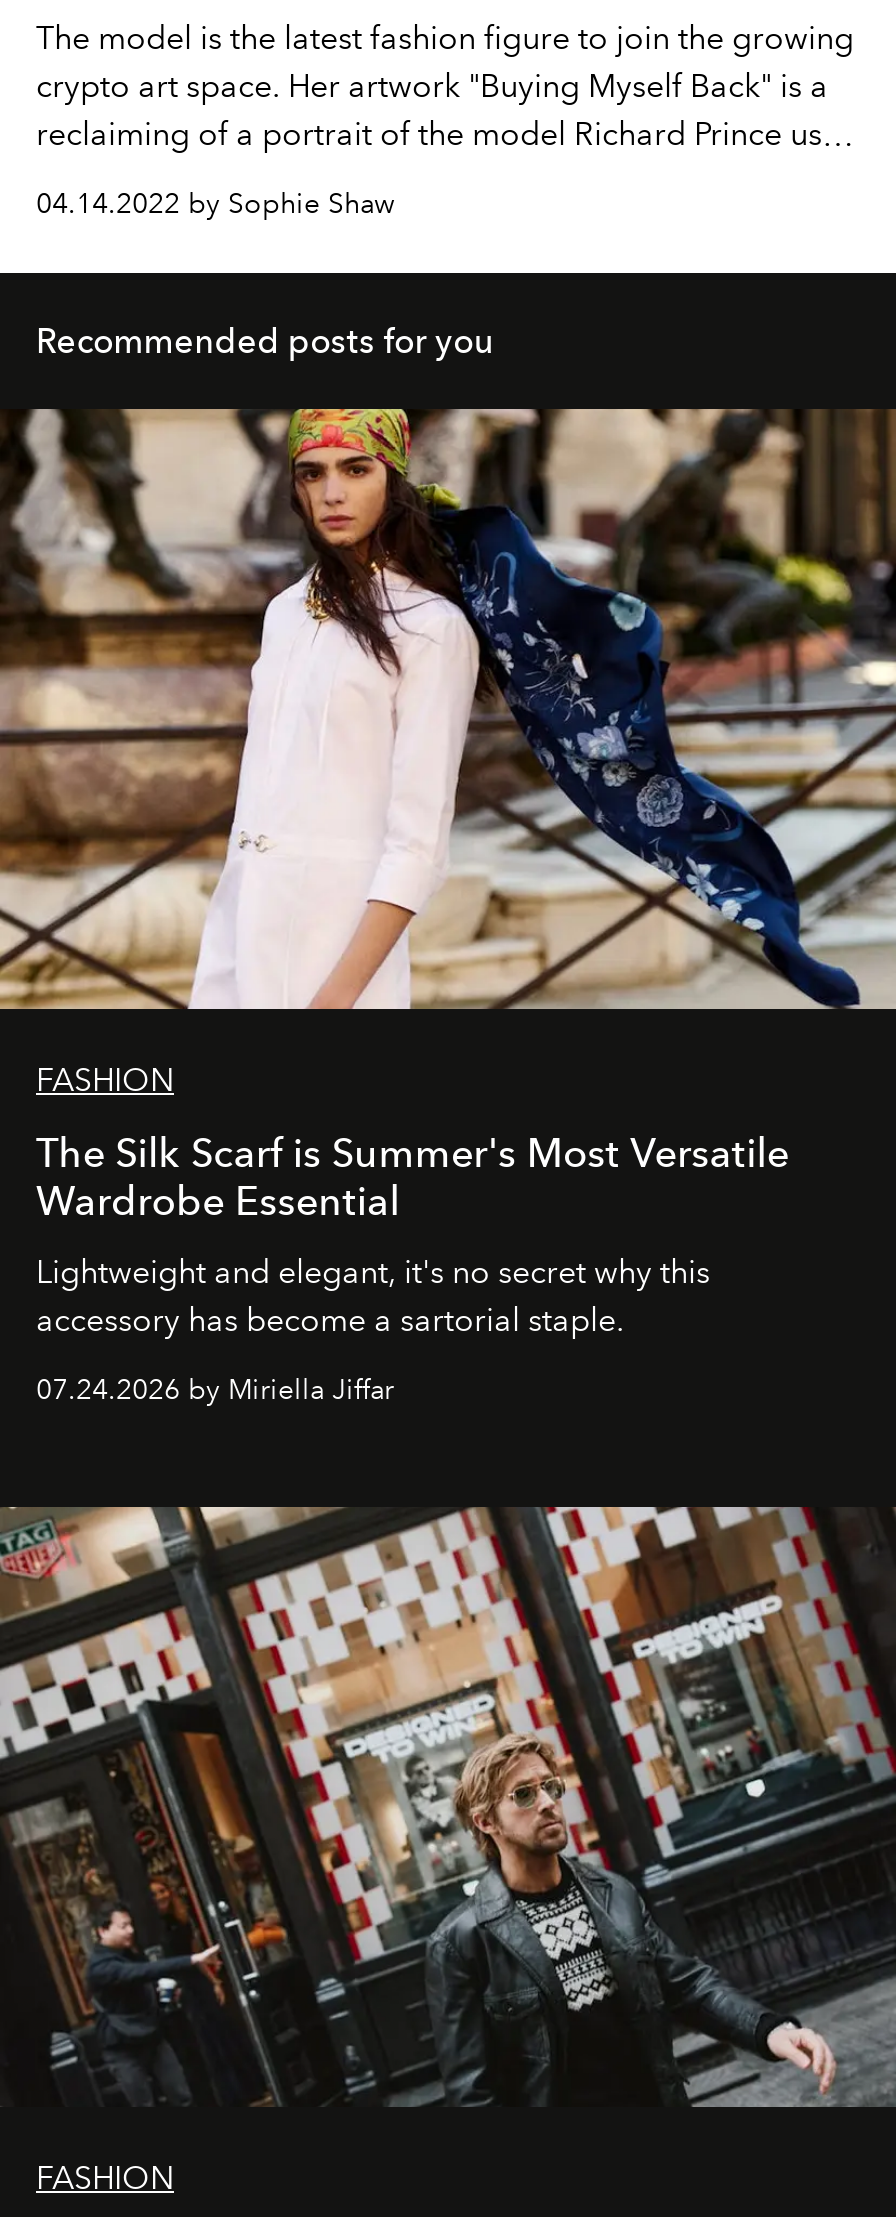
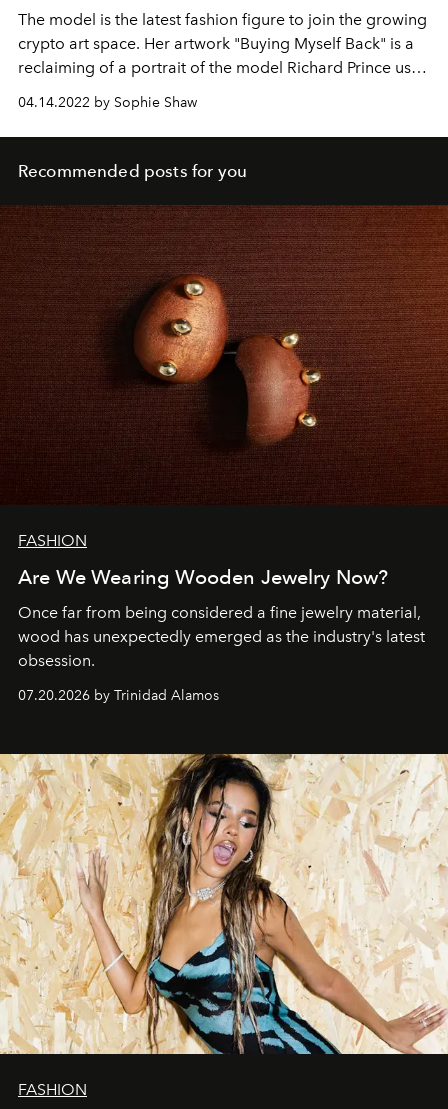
[6,407,890,1011] [image] -> [3,205,445,505] [image]
[36,1130,789,1226] The Silk Scarf is Summer's Most Versatile | Wardrobe Essential -> [18,565,388,589] Are We Wearing Wooden Jewelry Now?
[36,1254,710,1340] Lightweight and elegant, it's no secret why this | accessory has become a sartorial staple. -> [18,603,425,670] Once far from being considered a fine jewelry material, | wood has unexpectedly emerged as the industry's latest | obsession.
[36,1374,394,1408] 07.24.2026 by Miriella Jiffar -> [18,687,219,704] 07.20.2026 by Trinidad Alamos
[6,1505,890,2107] [image] -> [3,753,445,1055] [image]

